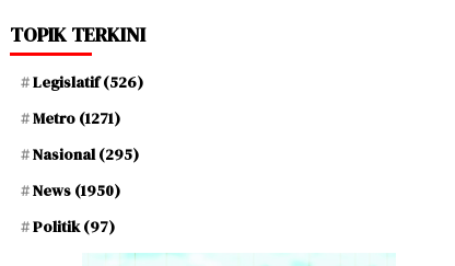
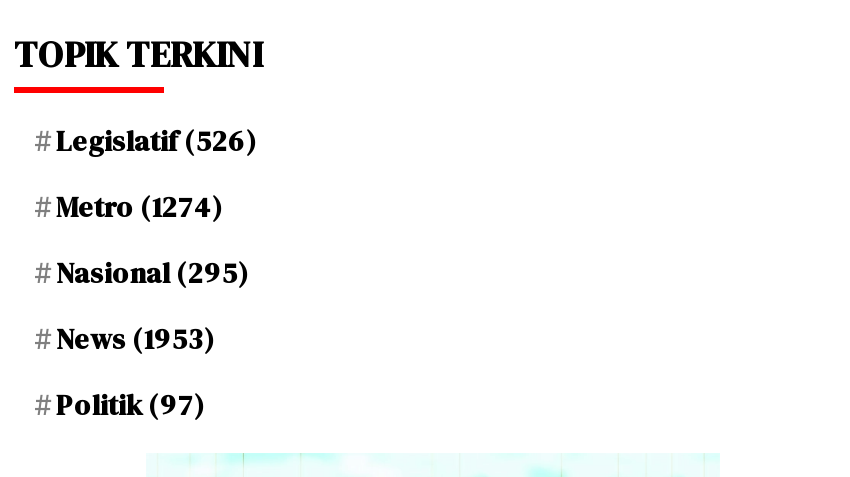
[33,108,120,129] Metro (1271) -> [56,188,224,228] Metro (1274)
[33,180,120,202] News (1950) -> [56,320,216,360] News (1953)

